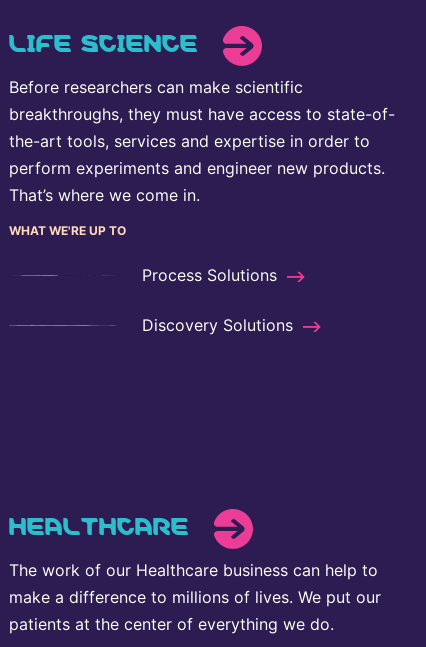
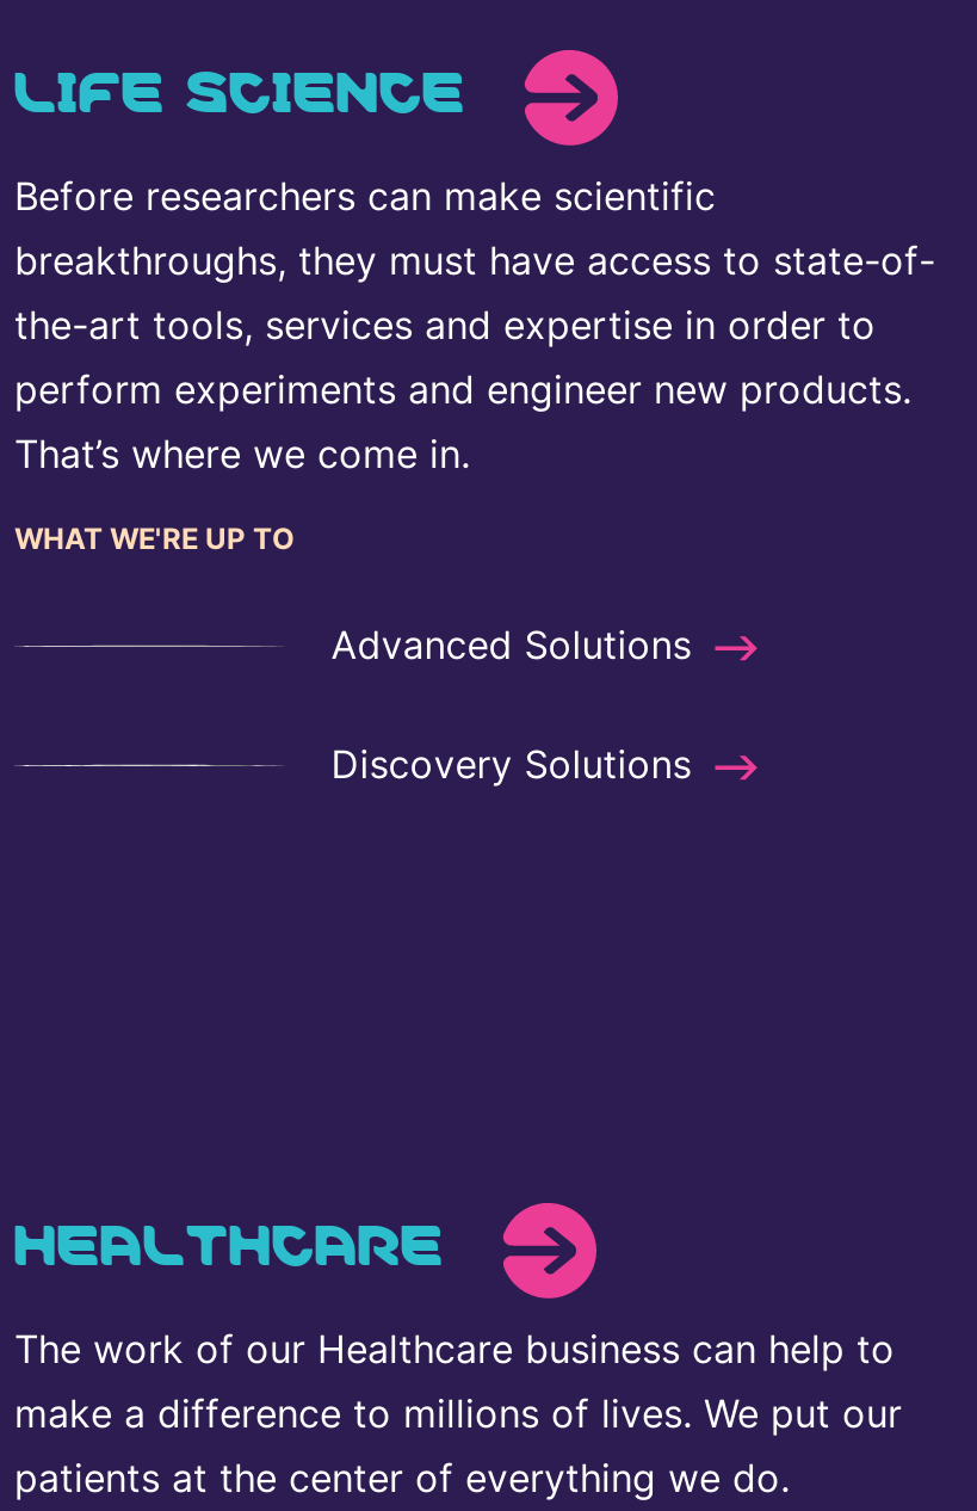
[142,265,282,285] Process Solutions -> [331,620,703,668] Advanced Solutions

